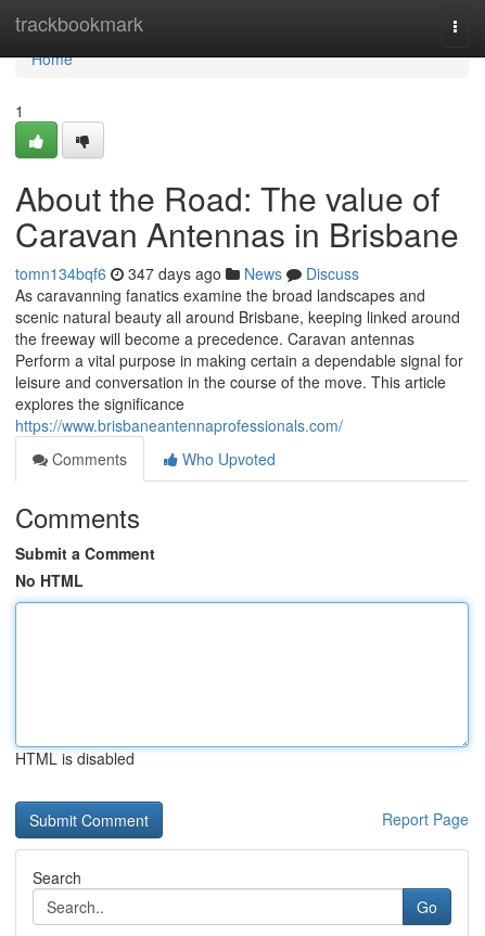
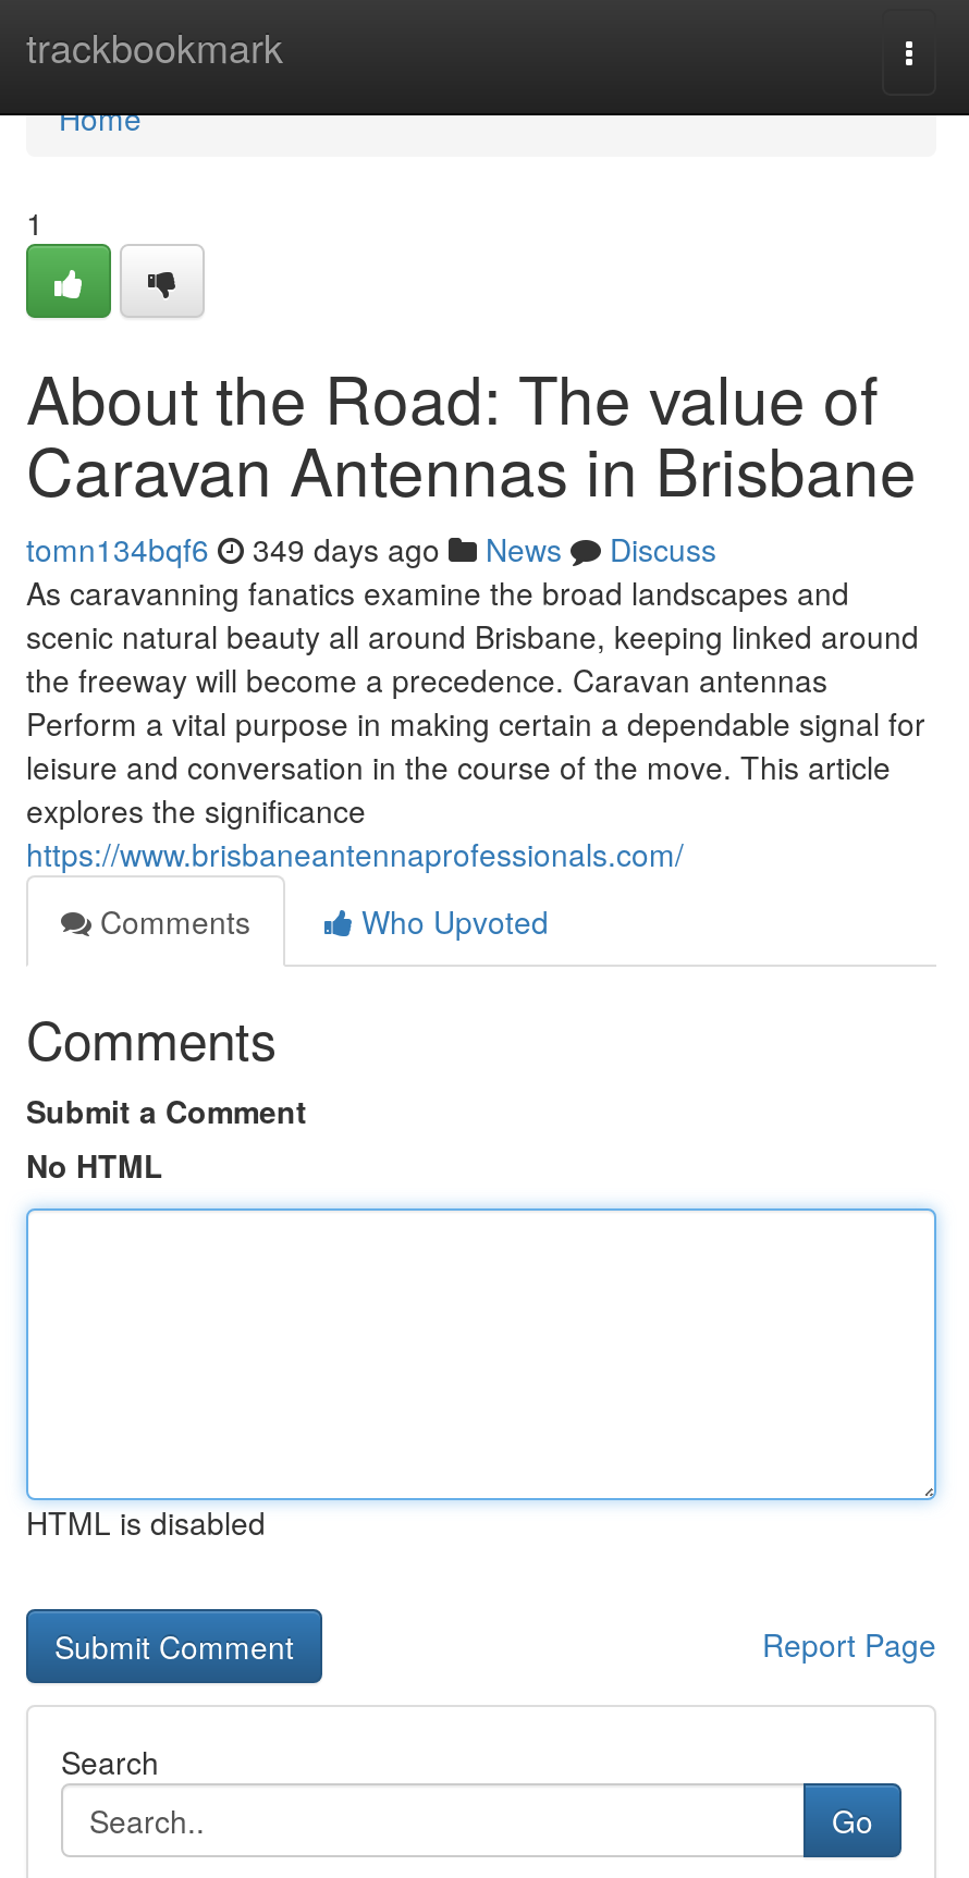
[15,262,359,284] tomn134bqf6 347 days ago News Discuss -> [26,527,716,570] tomn134bqf6 349 days ago News Discuss

